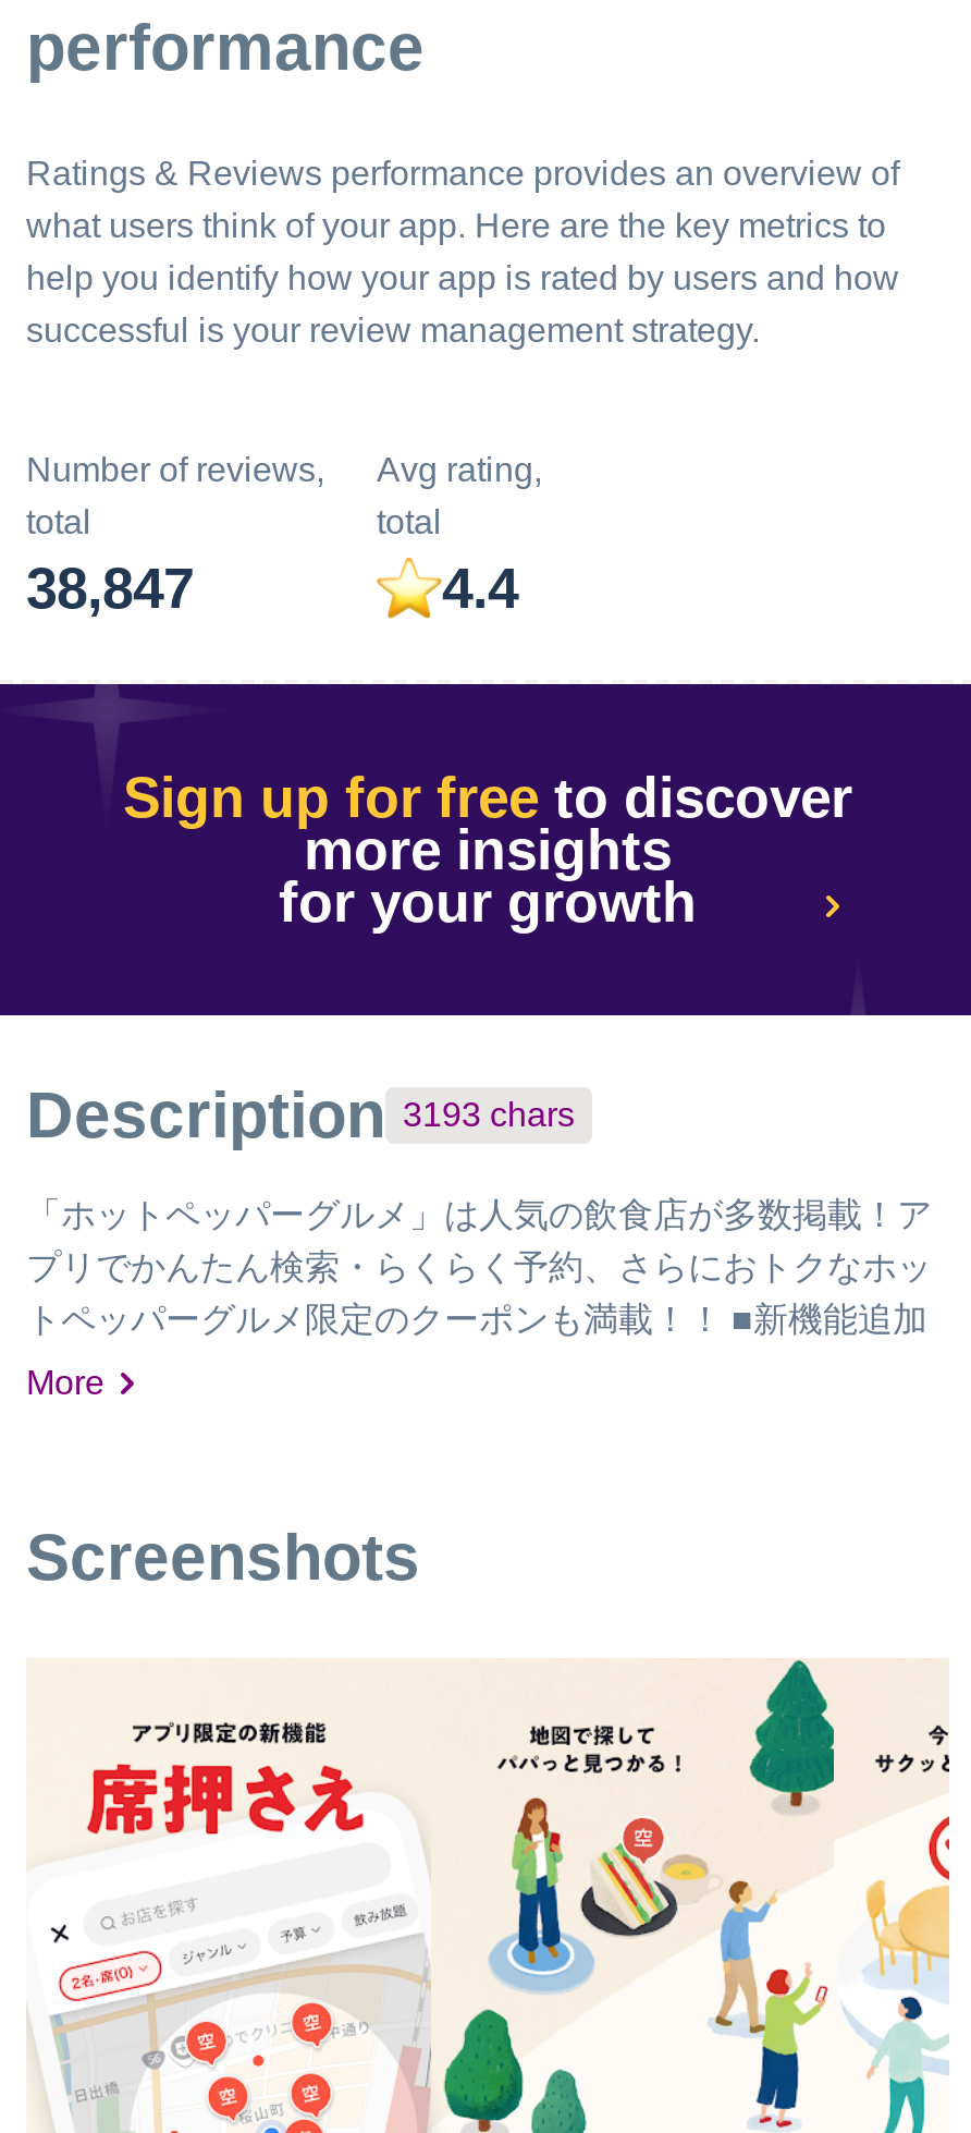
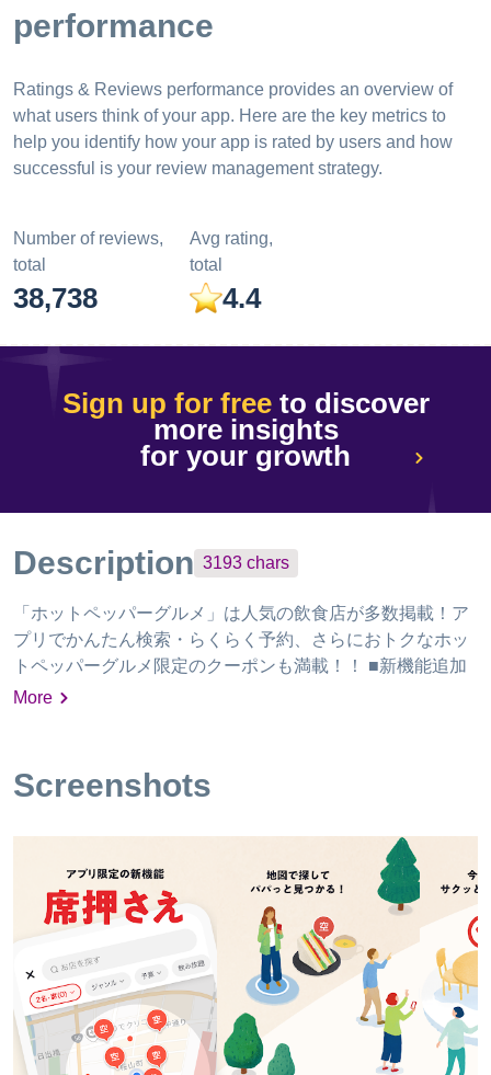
[26,556,194,621] 38,847 -> [13,282,98,315] 38,738

